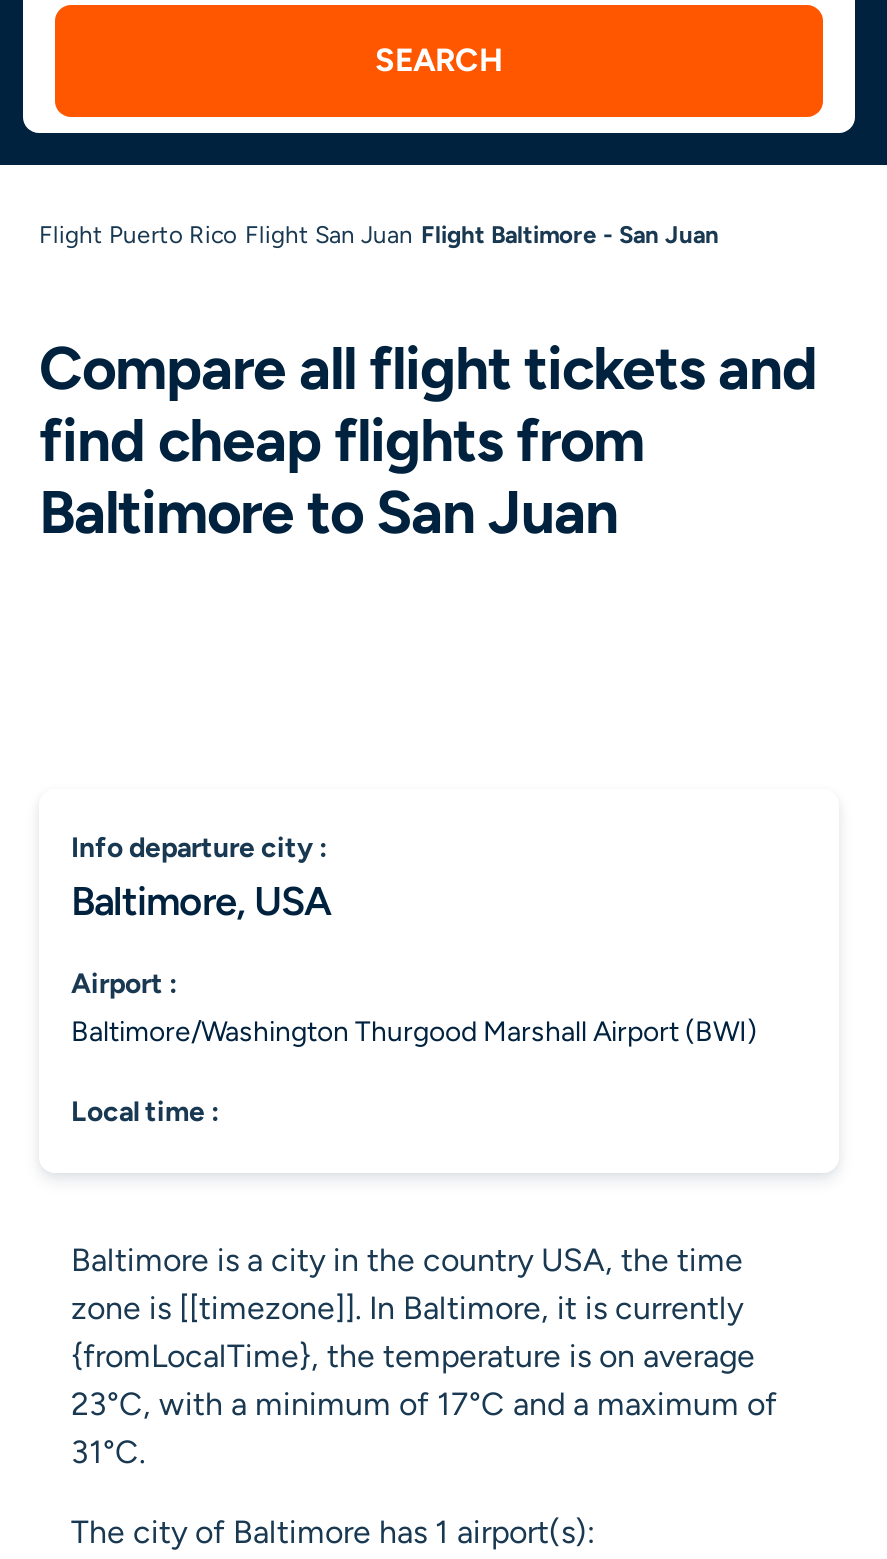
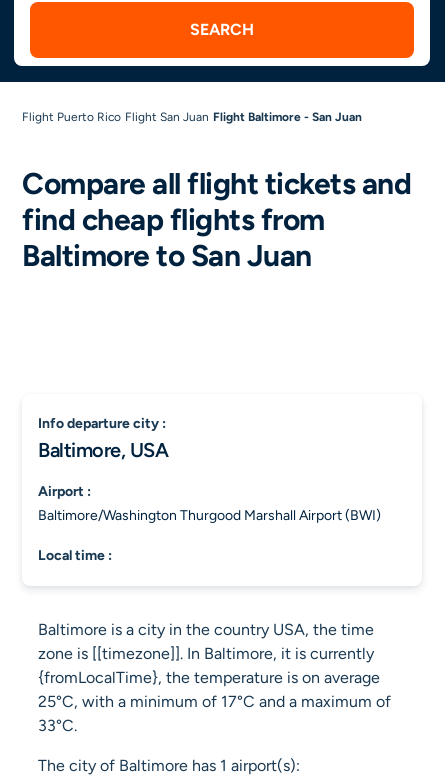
[71,1385,777,1471] 23°C, with a minimum of 17°C and a maximum of | 31°C. -> [38,692,391,735] 25°C, with a minimum of 17°C and a maximum of | 33°C.

